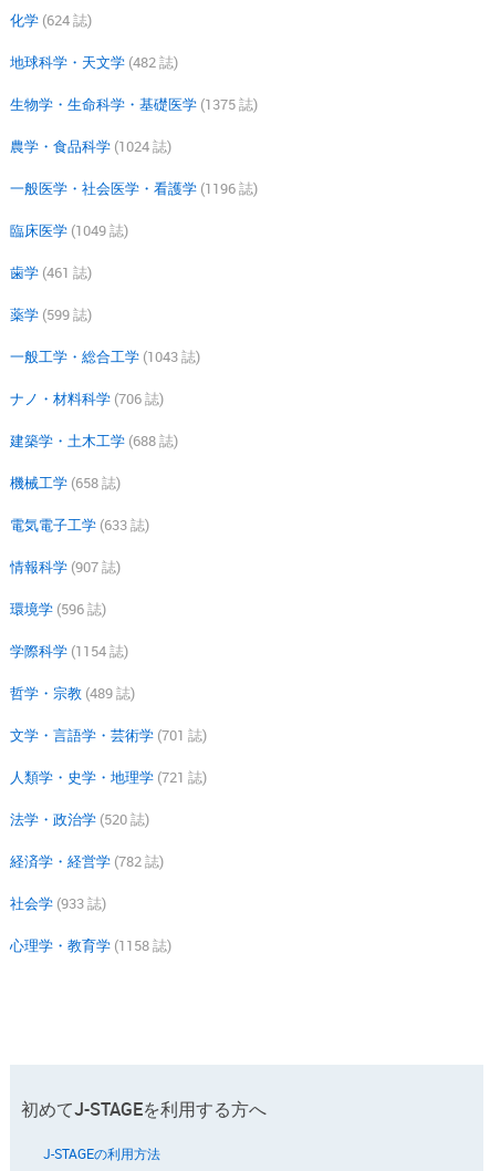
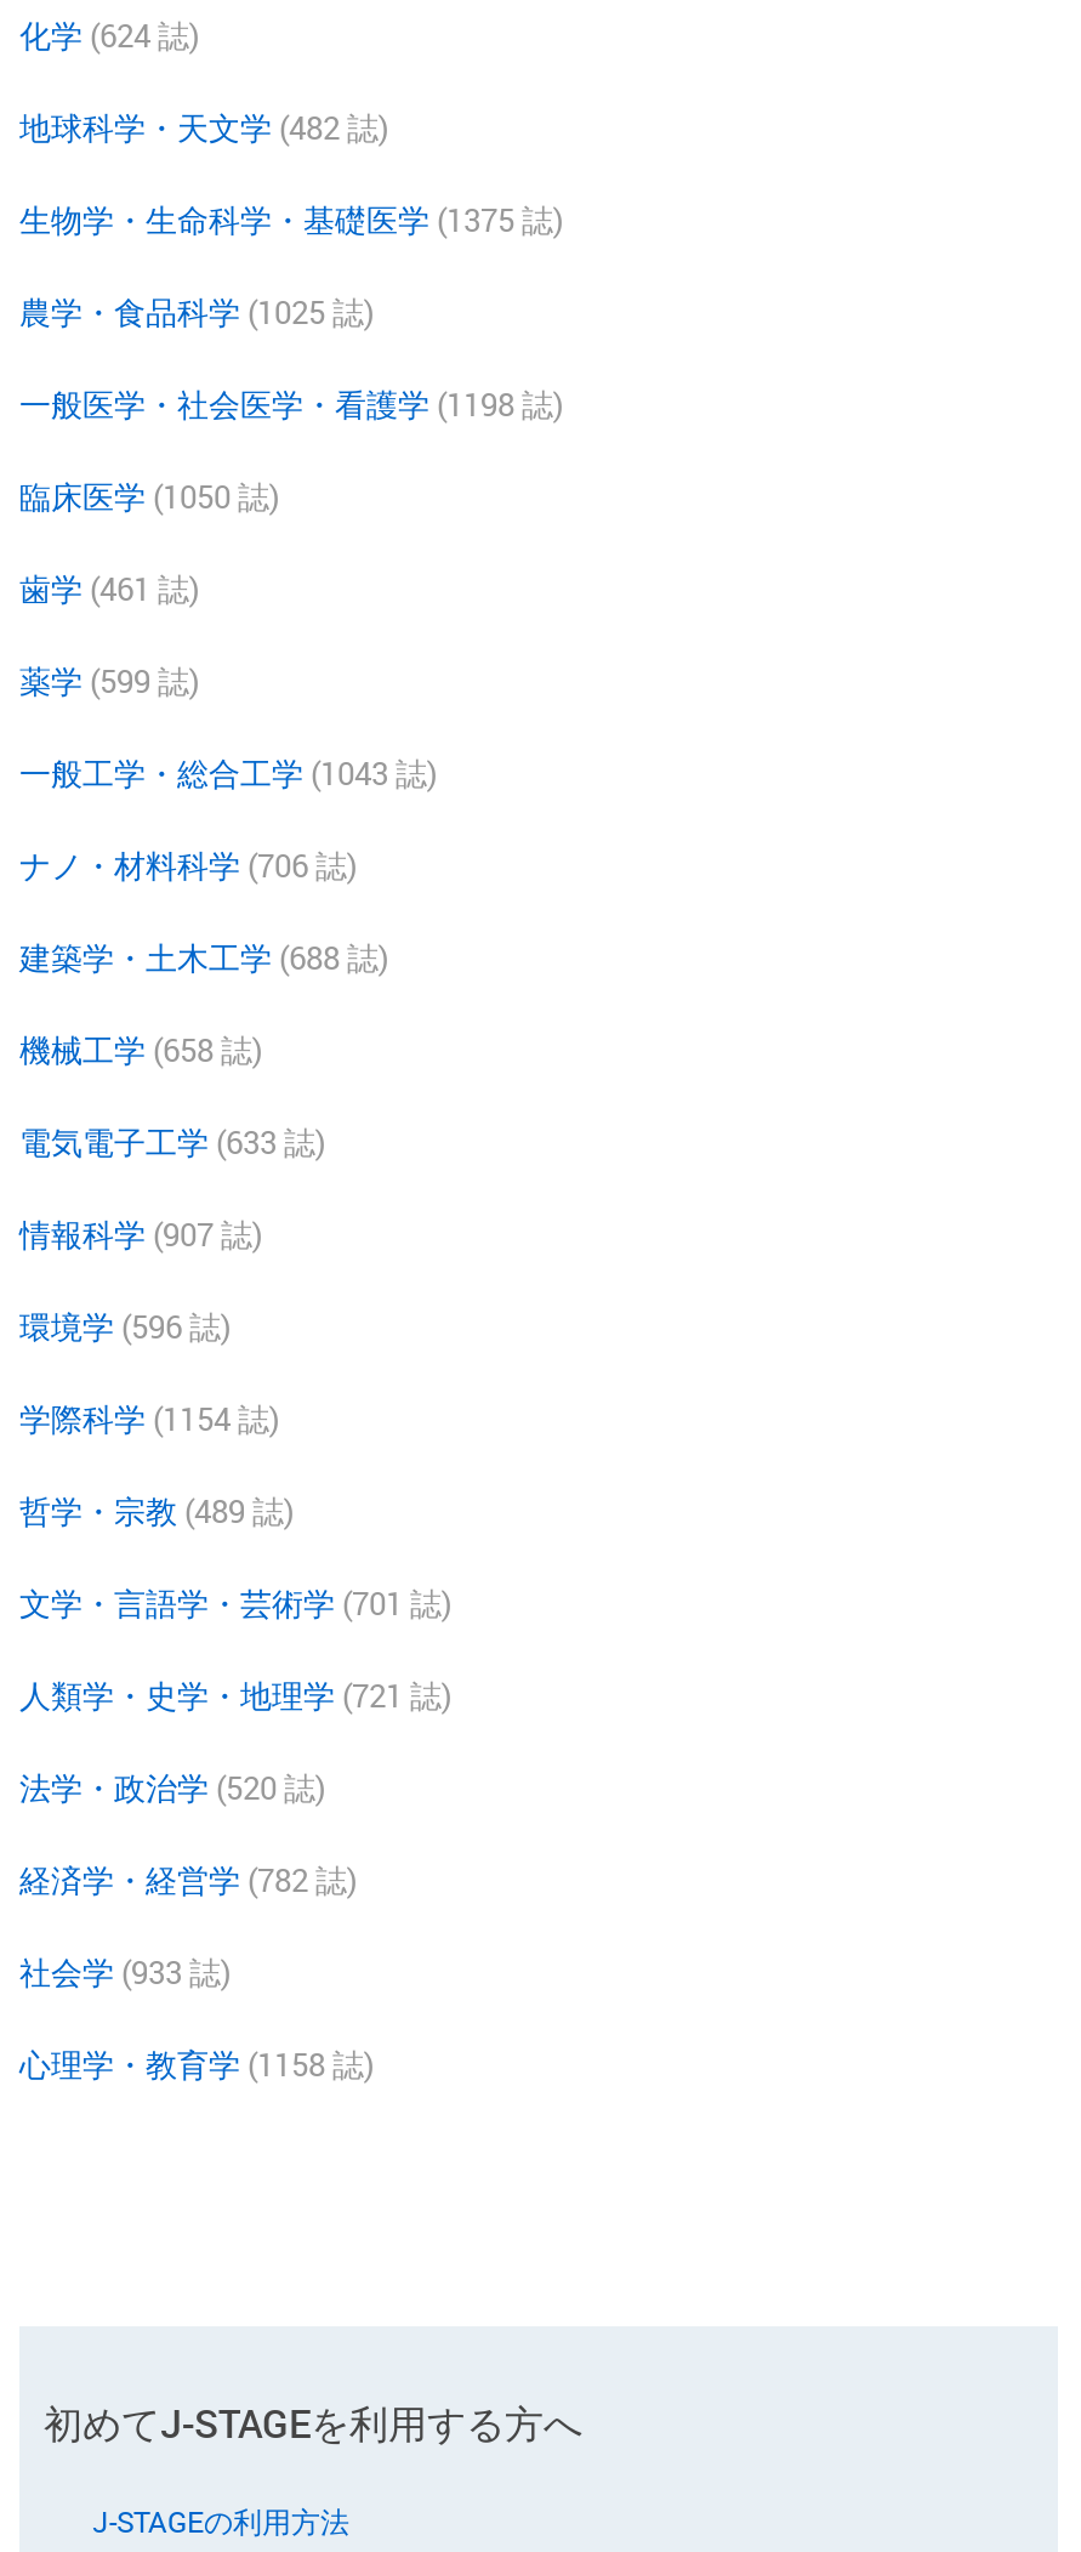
[10,136,171,156] 農学・食品科学 (1024 誌) -> [19,290,374,334] 農学・食品科学 (1025 誌)
[10,178,258,198] 一般医学・社会医学・看護学 (1196 誌) -> [19,382,563,426] 一般医学・社会医学・看護学 (1198 誌)
[10,220,128,240] 臨床医学 (1049 誌) -> [19,474,279,518] 臨床医学 (1050 誌)

